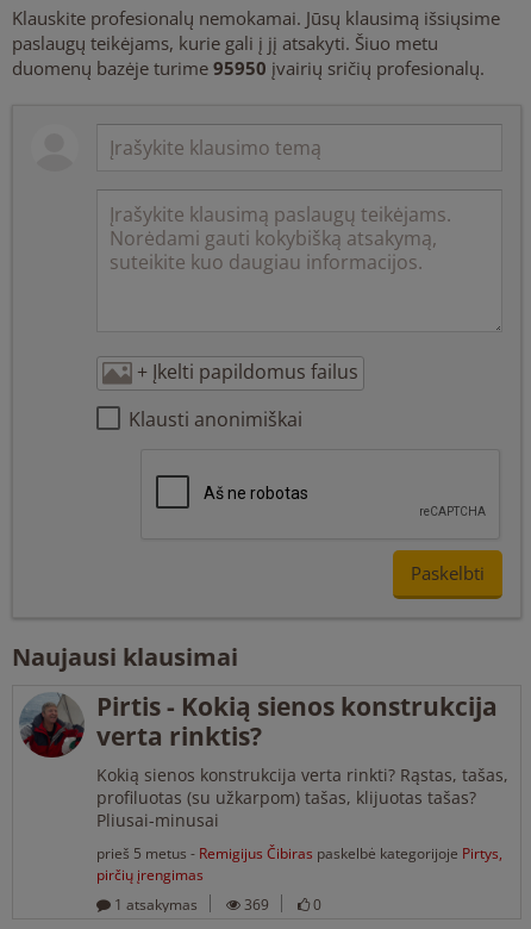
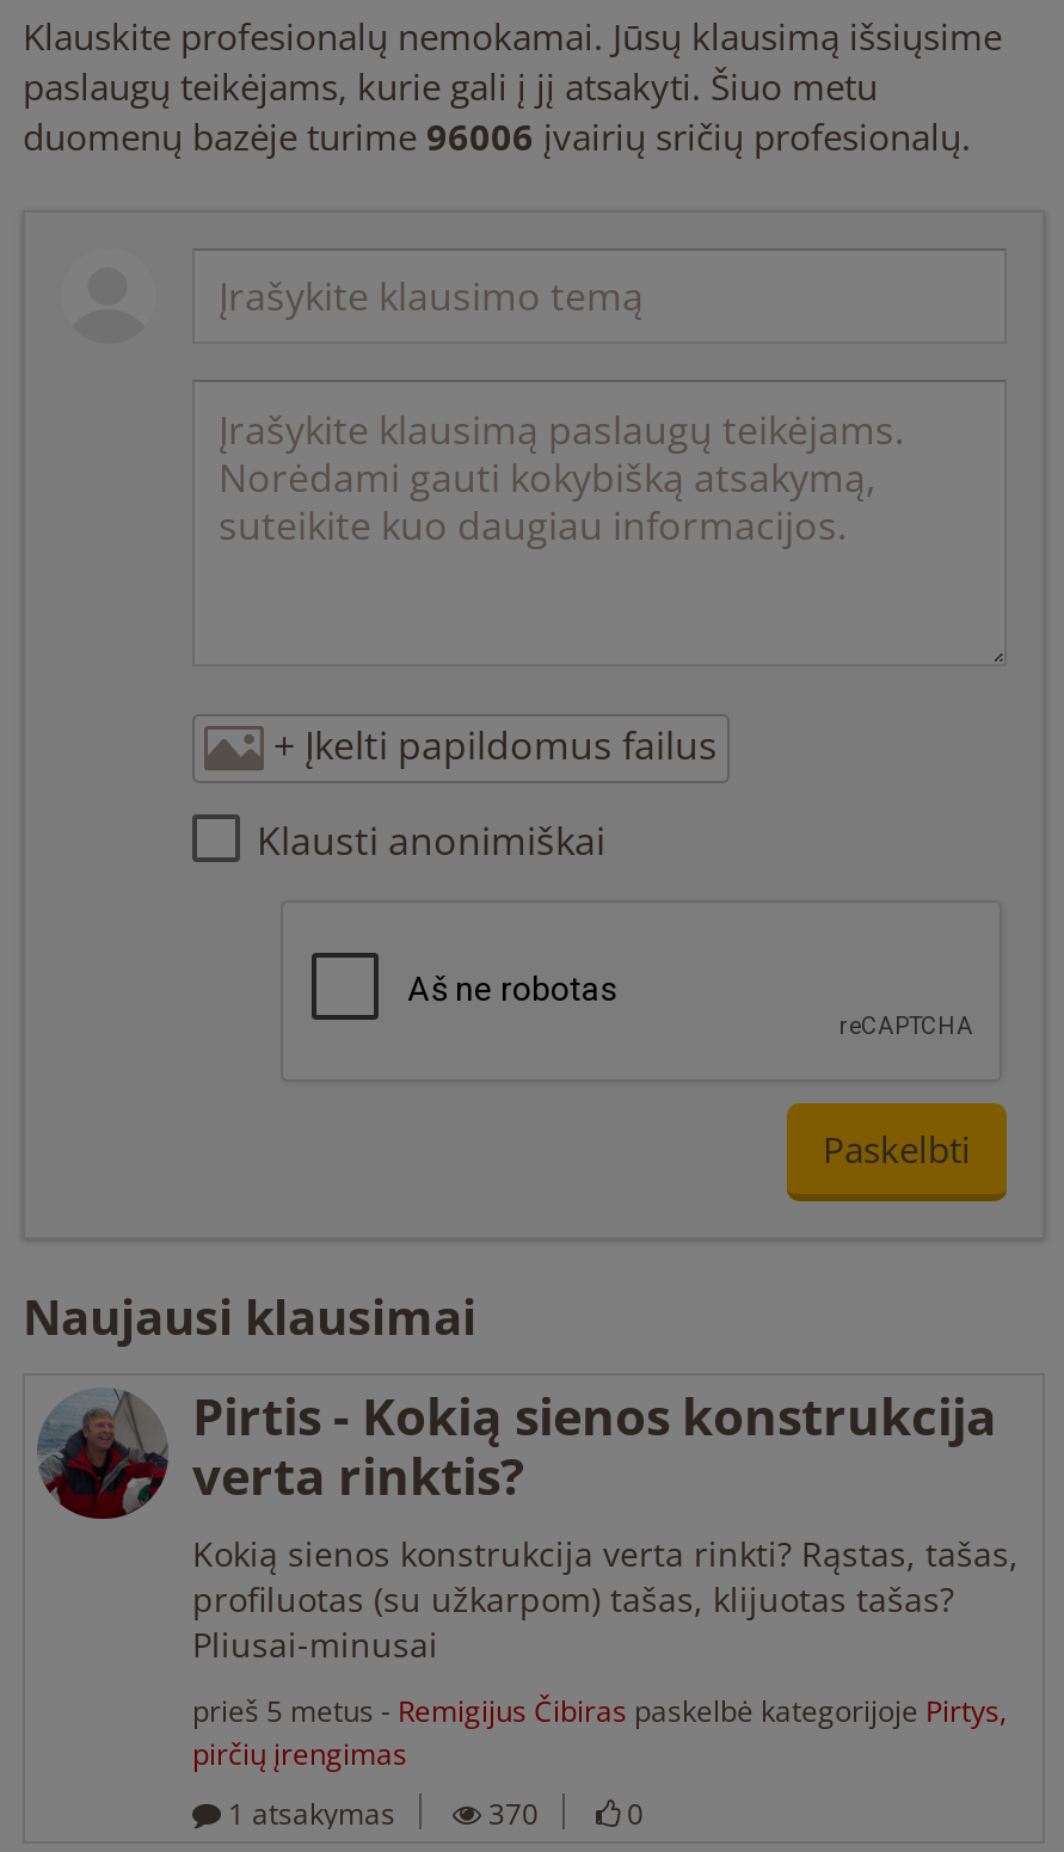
[12,56,485,80] duomenų bazėje turime 95950 įvairių sričių profesionalų. -> [23,112,971,160] duomenų bazėje turime 96006 įvairių sričių profesionalų.
[244,895,269,915] 369 -> [488,1794,539,1835] 370

